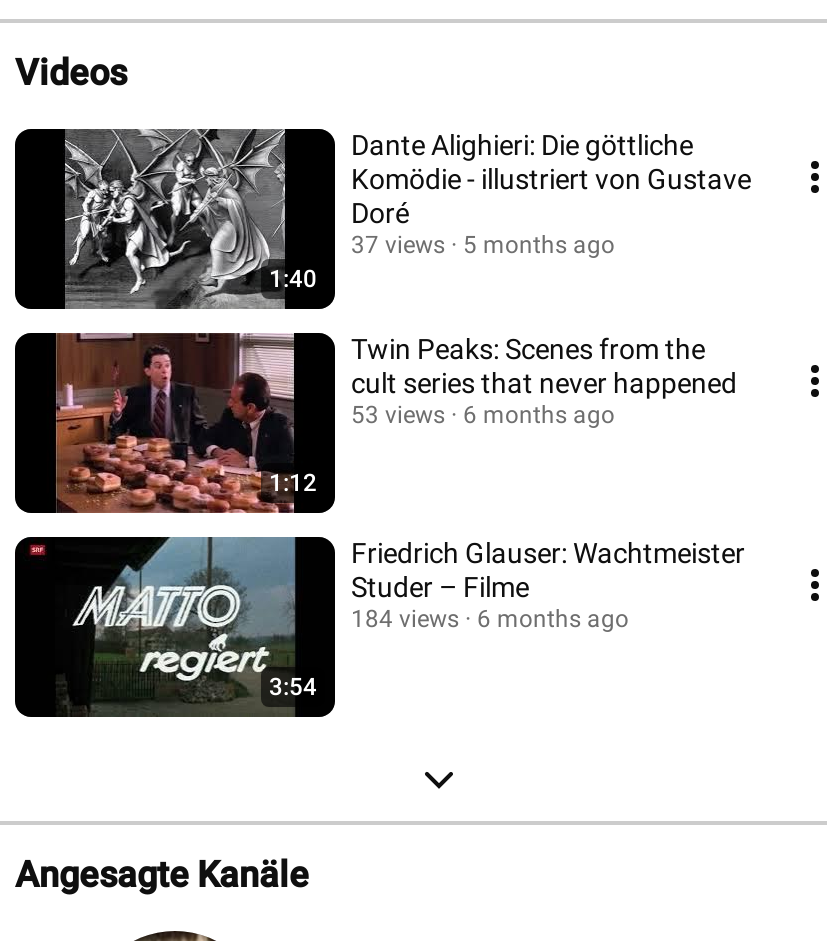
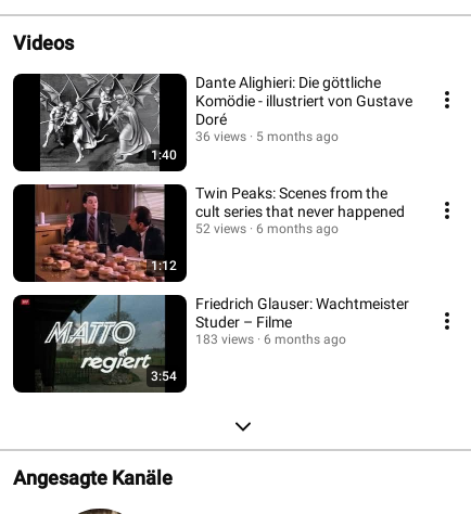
[351,231,615,259] 37 views 5 months ago -> [195,129,339,144] 36 views 5 months ago
[351,401,615,429] 53 views 6 months ago -> [195,221,339,236] 52 views 6 months ago
[351,605,629,633] 184 views 6 months ago -> [195,332,346,347] 183 views 6 months ago

